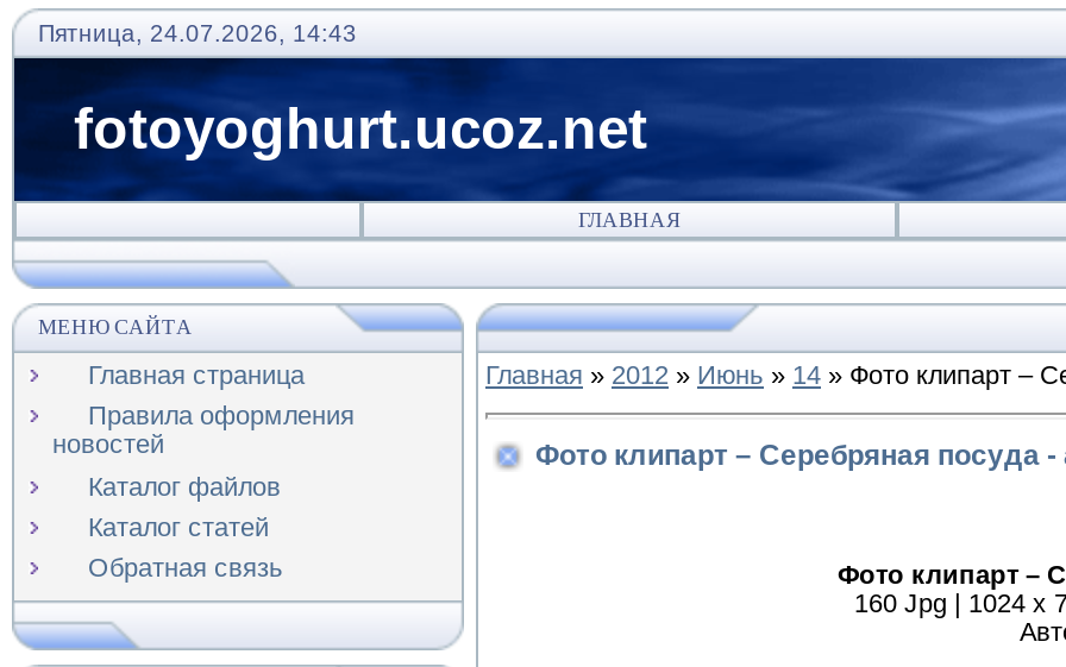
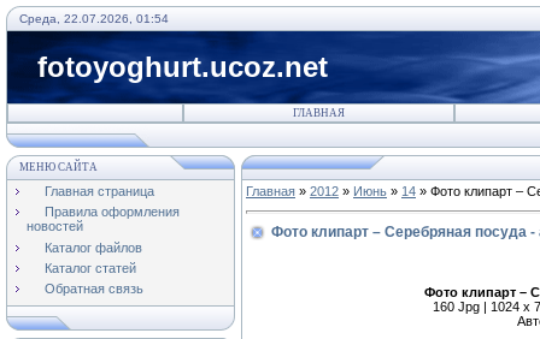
[38,20,357,46] Пятница, 24.07.2026, 14:43 -> [19,12,169,25] Среда, 22.07.2026, 01:54

